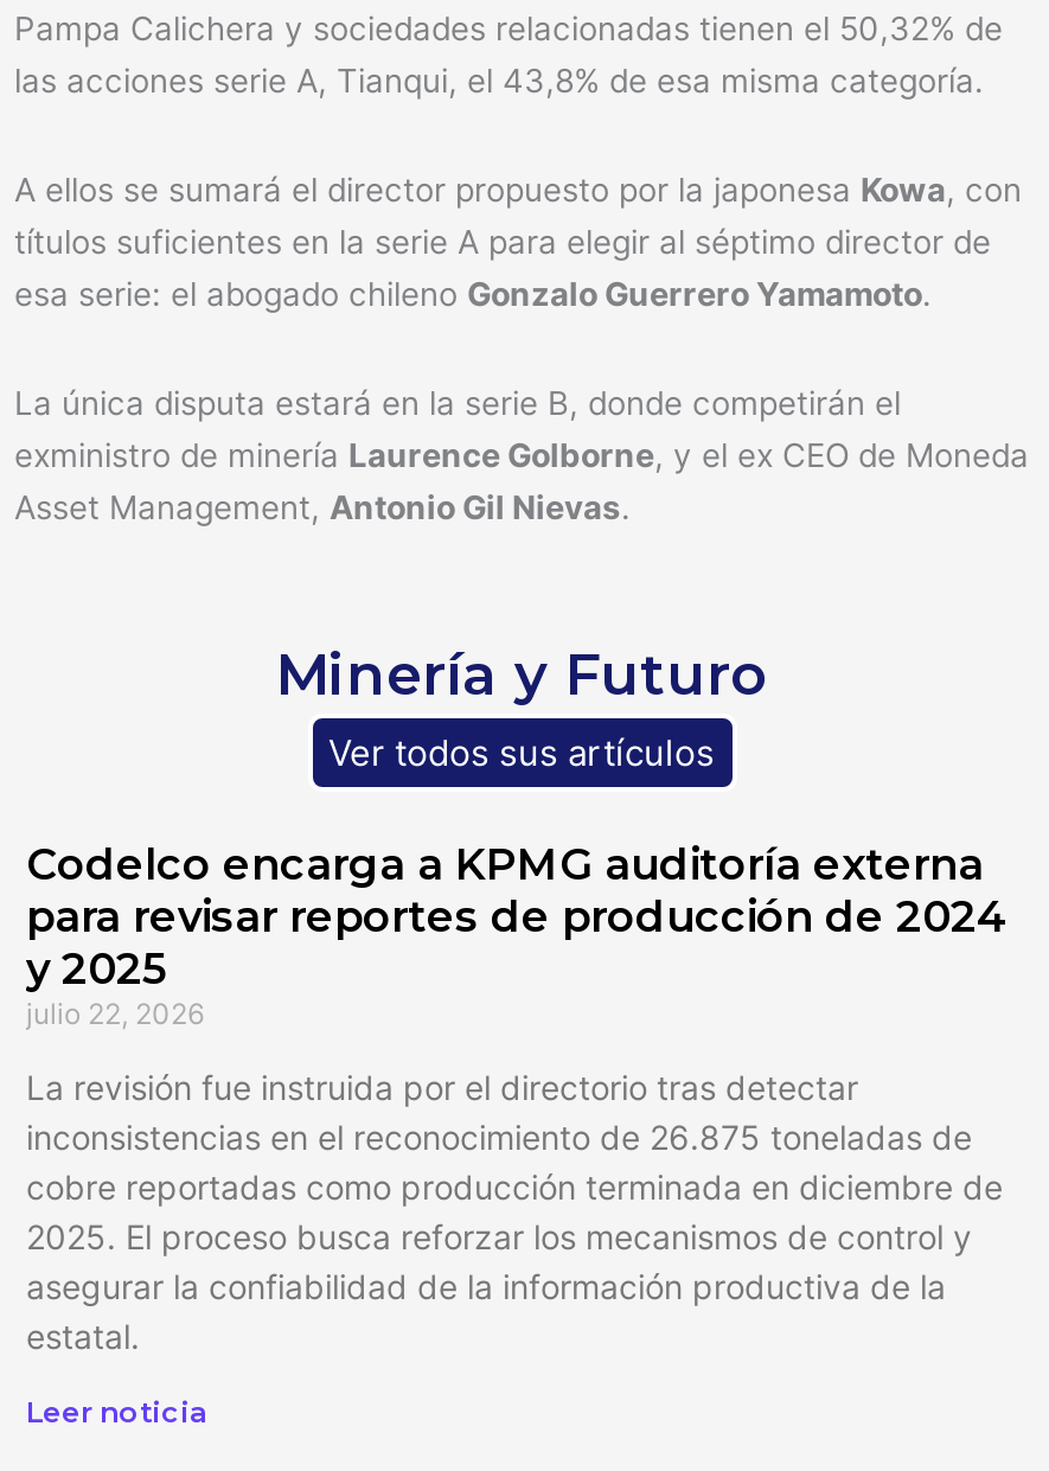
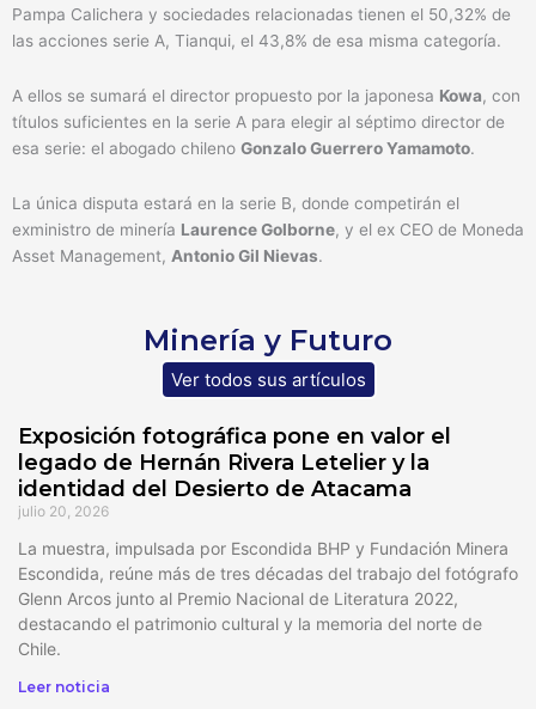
[26,838,1008,1030] Codelco encarga a KPMG auditoría externa | para revisar reportes de producción de 2024 | y 2025 | julio 22, 2026 -> [18,423,451,520] Exposición fotográfica pone en valor el | legado de Hernán Rivera Letelier y la | identidad del Desierto de Atacama | julio 20, 2026
[26,1066,1003,1355] La revisión fue instruida por el directorio tras detectar | inconsistencias en el reconocimiento de 26.875 toneladas de | cobre reportadas como producción terminada en diciembre de | 2025. El proceso busca reforzar los mecanismos de control y | asegurar la confiabilidad de la información productiva de la | estatal. -> [18,538,518,658] La muestra, impulsada por Escondida BHP y Fundación Minera | Escondida, reúne más de tres décadas del trabajo del fotógrafo | Glenn Arcos junto al Premio Nacional de Literatura 2022, | destacando el patrimonio cultural y la memoria del norte de | Chile.

